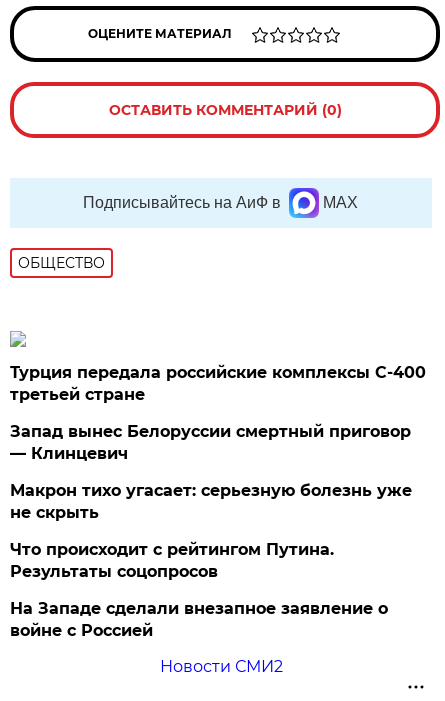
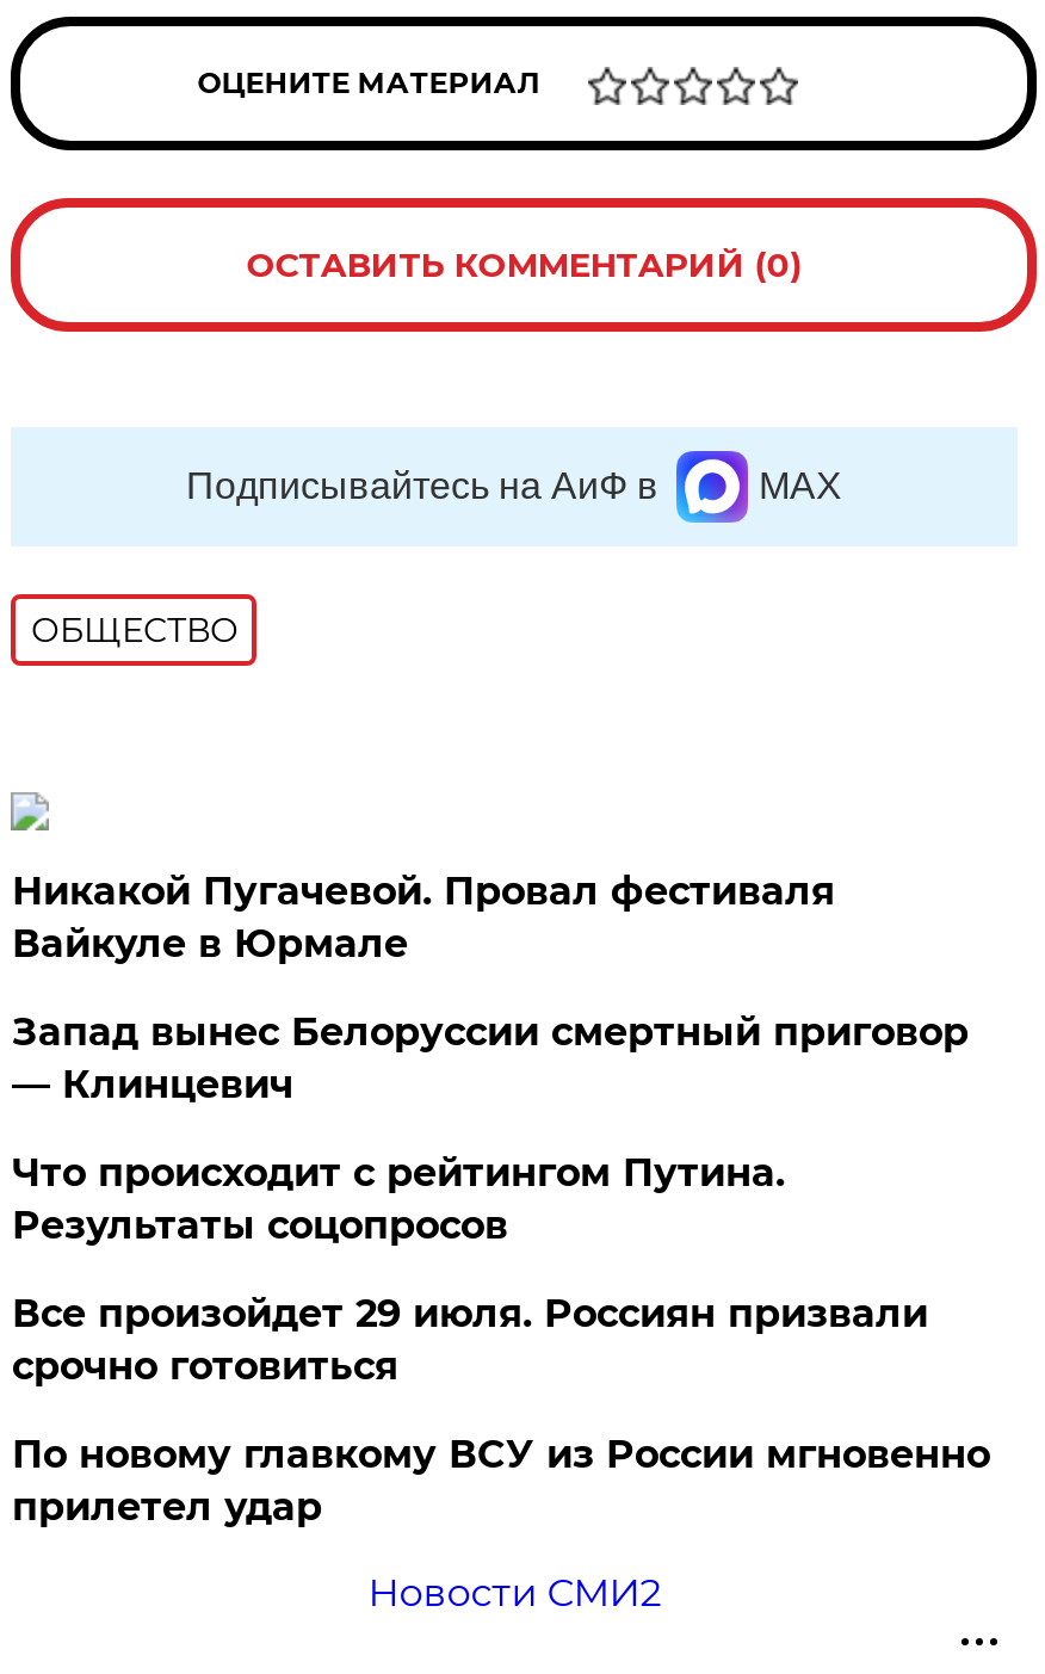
[10,363,426,404] Турция передала российские комплексы С-400 | третьей стране -> [12,869,835,967] Никакой Пугачевой. Провал фестиваля | Вайкуле в Юрмале
[10,481,412,522] Макрон тихо угасает: серьезную болезнь уже | не скрыть -> none
moved [10,540,334,581] -> [12,1151,785,1249]: Что происходит с рейтингом Путина. | Результаты соцопросов
[10,599,388,640] На Западе сделали внезапное заявление о | войне с Россией -> [12,1292,990,1530] Все произойдет 29 июля. Россиян призвали | срочно готовиться | По новому главкому ВСУ из России мгновенно | прилетел удар

